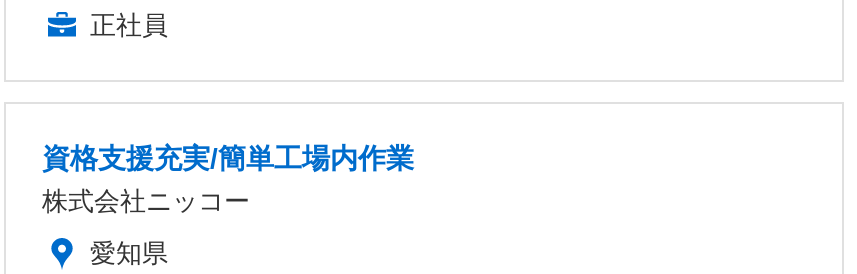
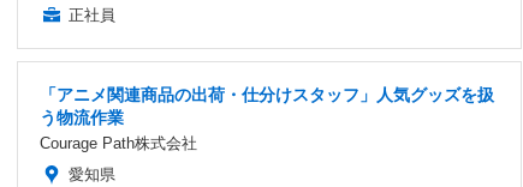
[42,141,414,215] 資格支援充実/簡単工場内作業 | 株式会社ニッコー -> [40,85,494,152] 「アニメ関連商品の出荷・仕分けスタッフ」人気グッズを扱 | う物流作業 | Courage Path株式会社

